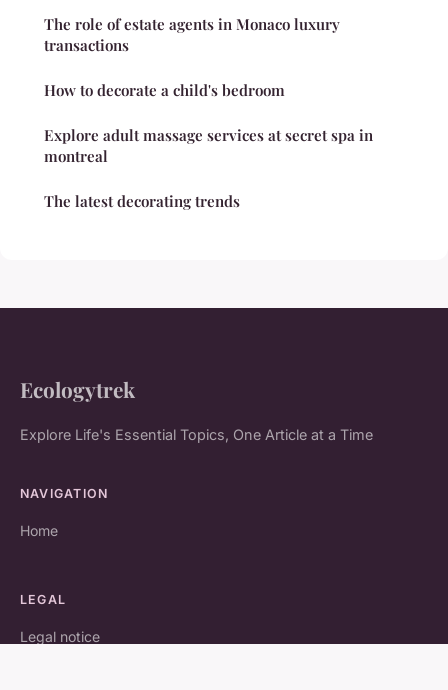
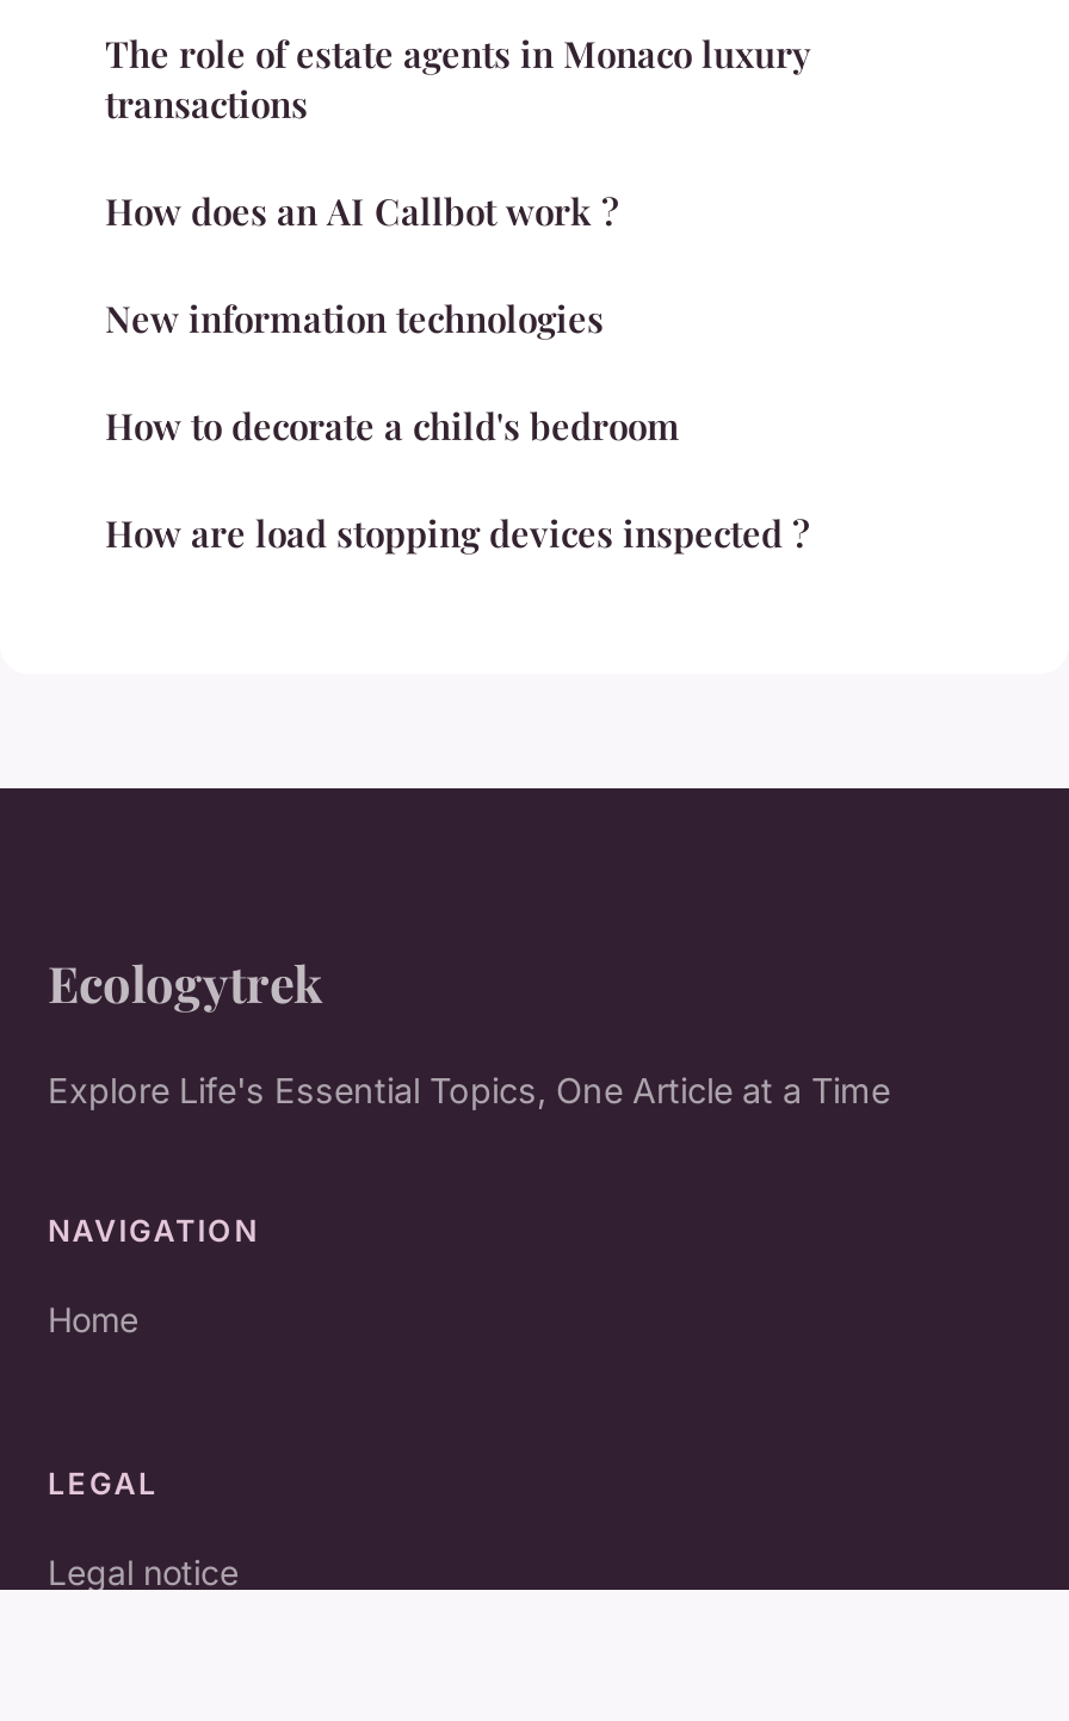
none -> [105,188,618,343] How does an AI Callbot work ? | New information technologies
moved [44,80,285,100] -> [105,402,680,450]: How to decorate a child's bedroom
[44,125,373,211] Explore adult massage services at secret spa in | montreal | The latest decorating trends -> [105,510,809,557] How are load stopping devices inspected ?

